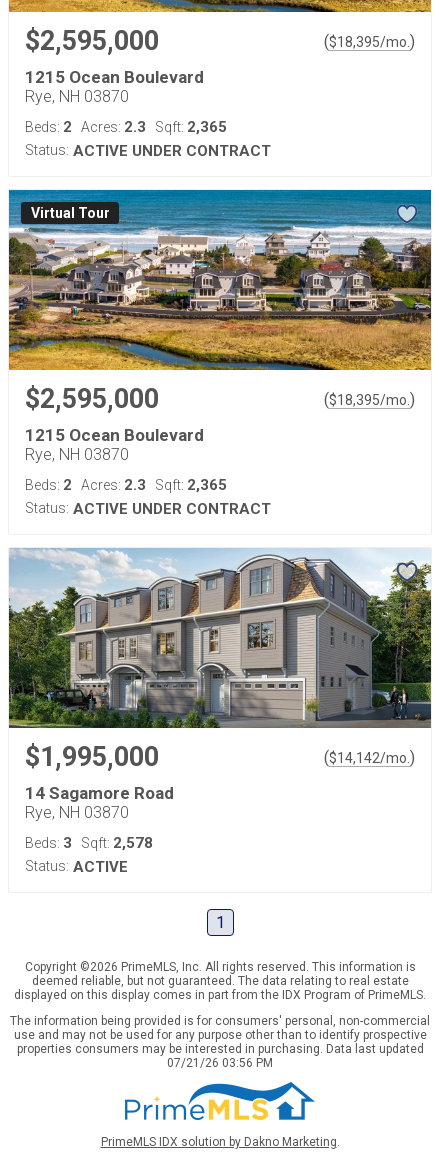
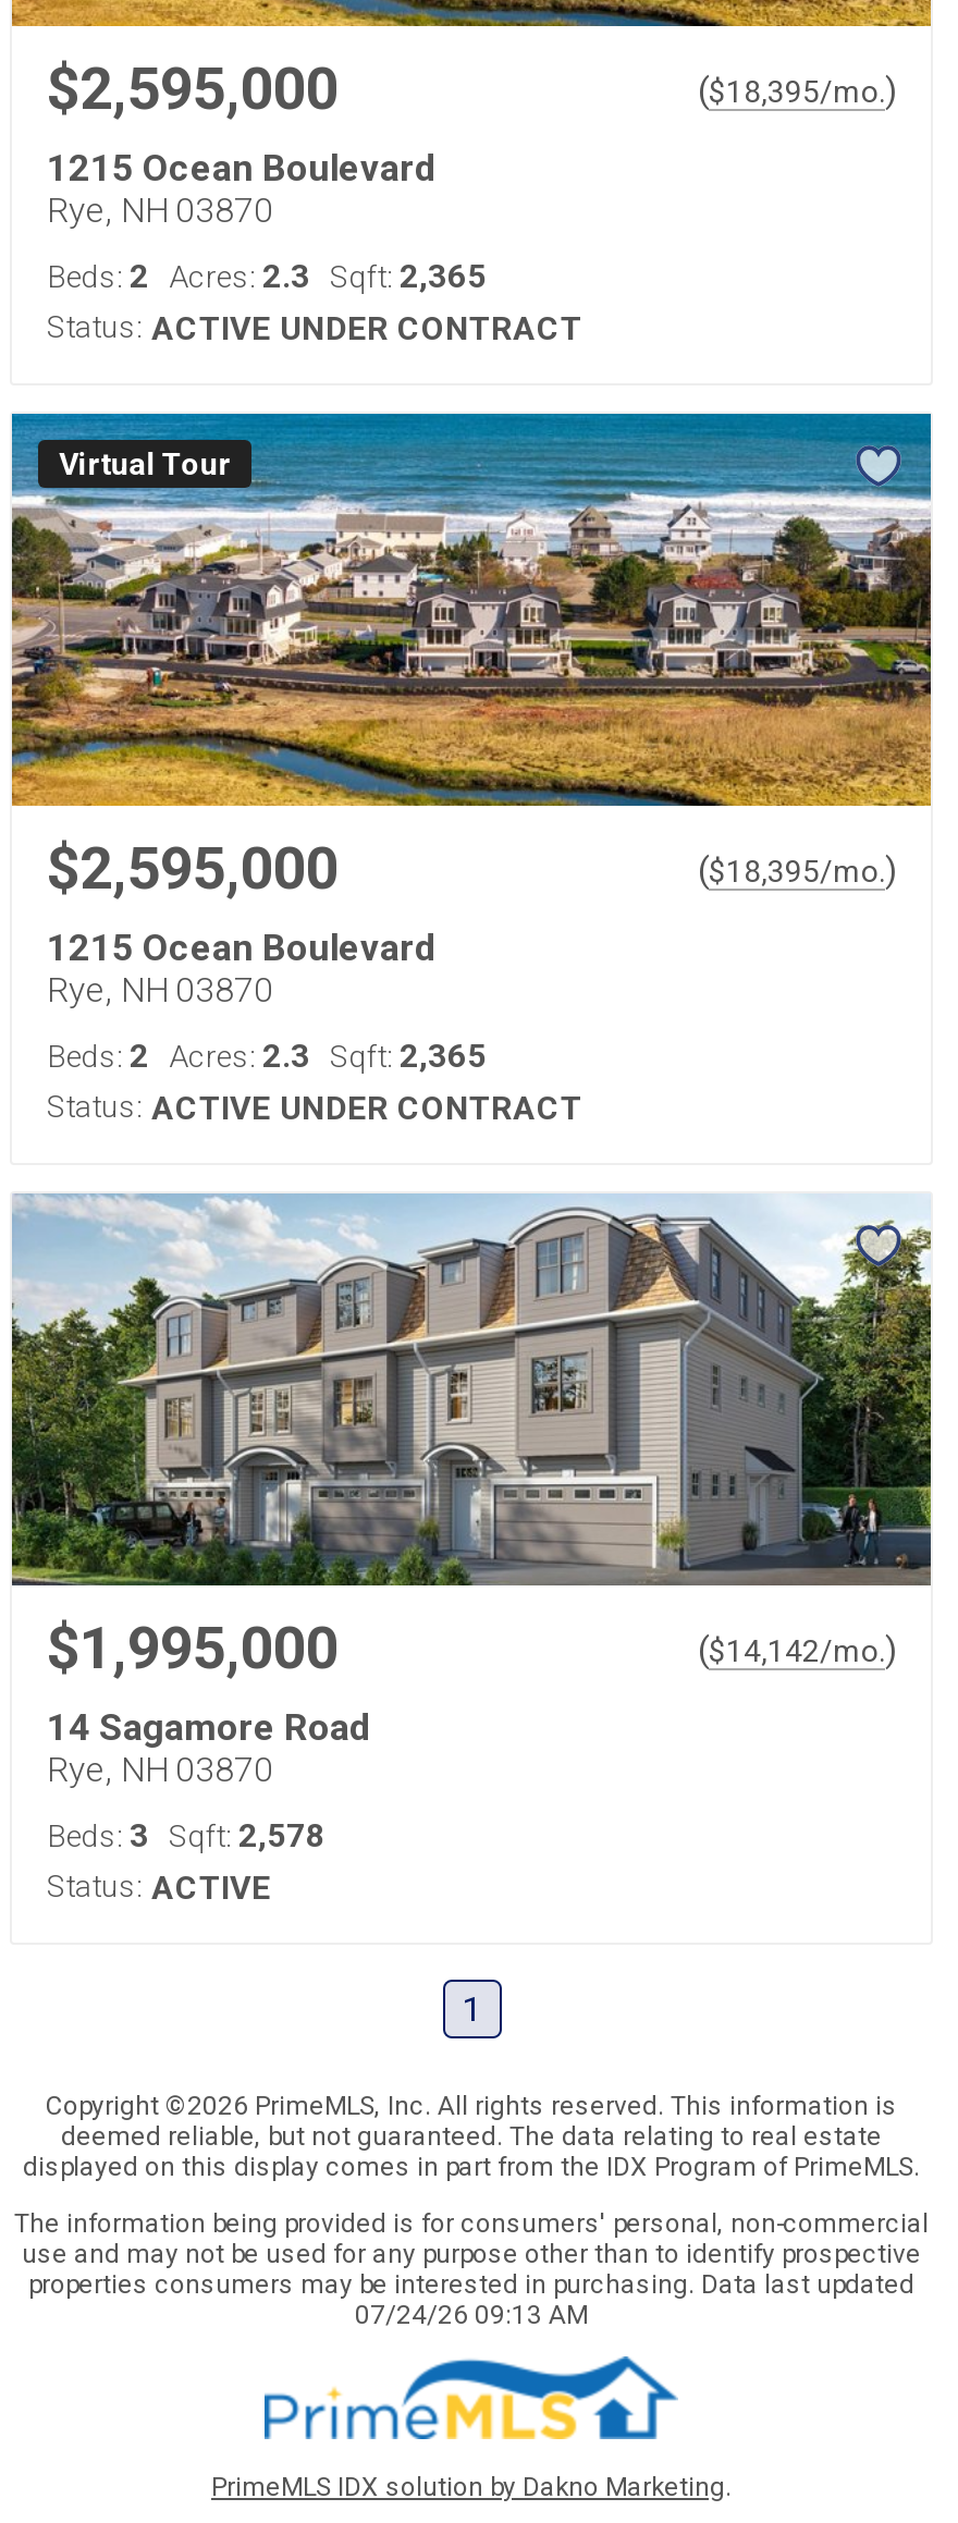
[167,1056,273,1070] 07/21/26 03:56 PM -> [355,2300,588,2330] 07/24/26 09:13 AM

